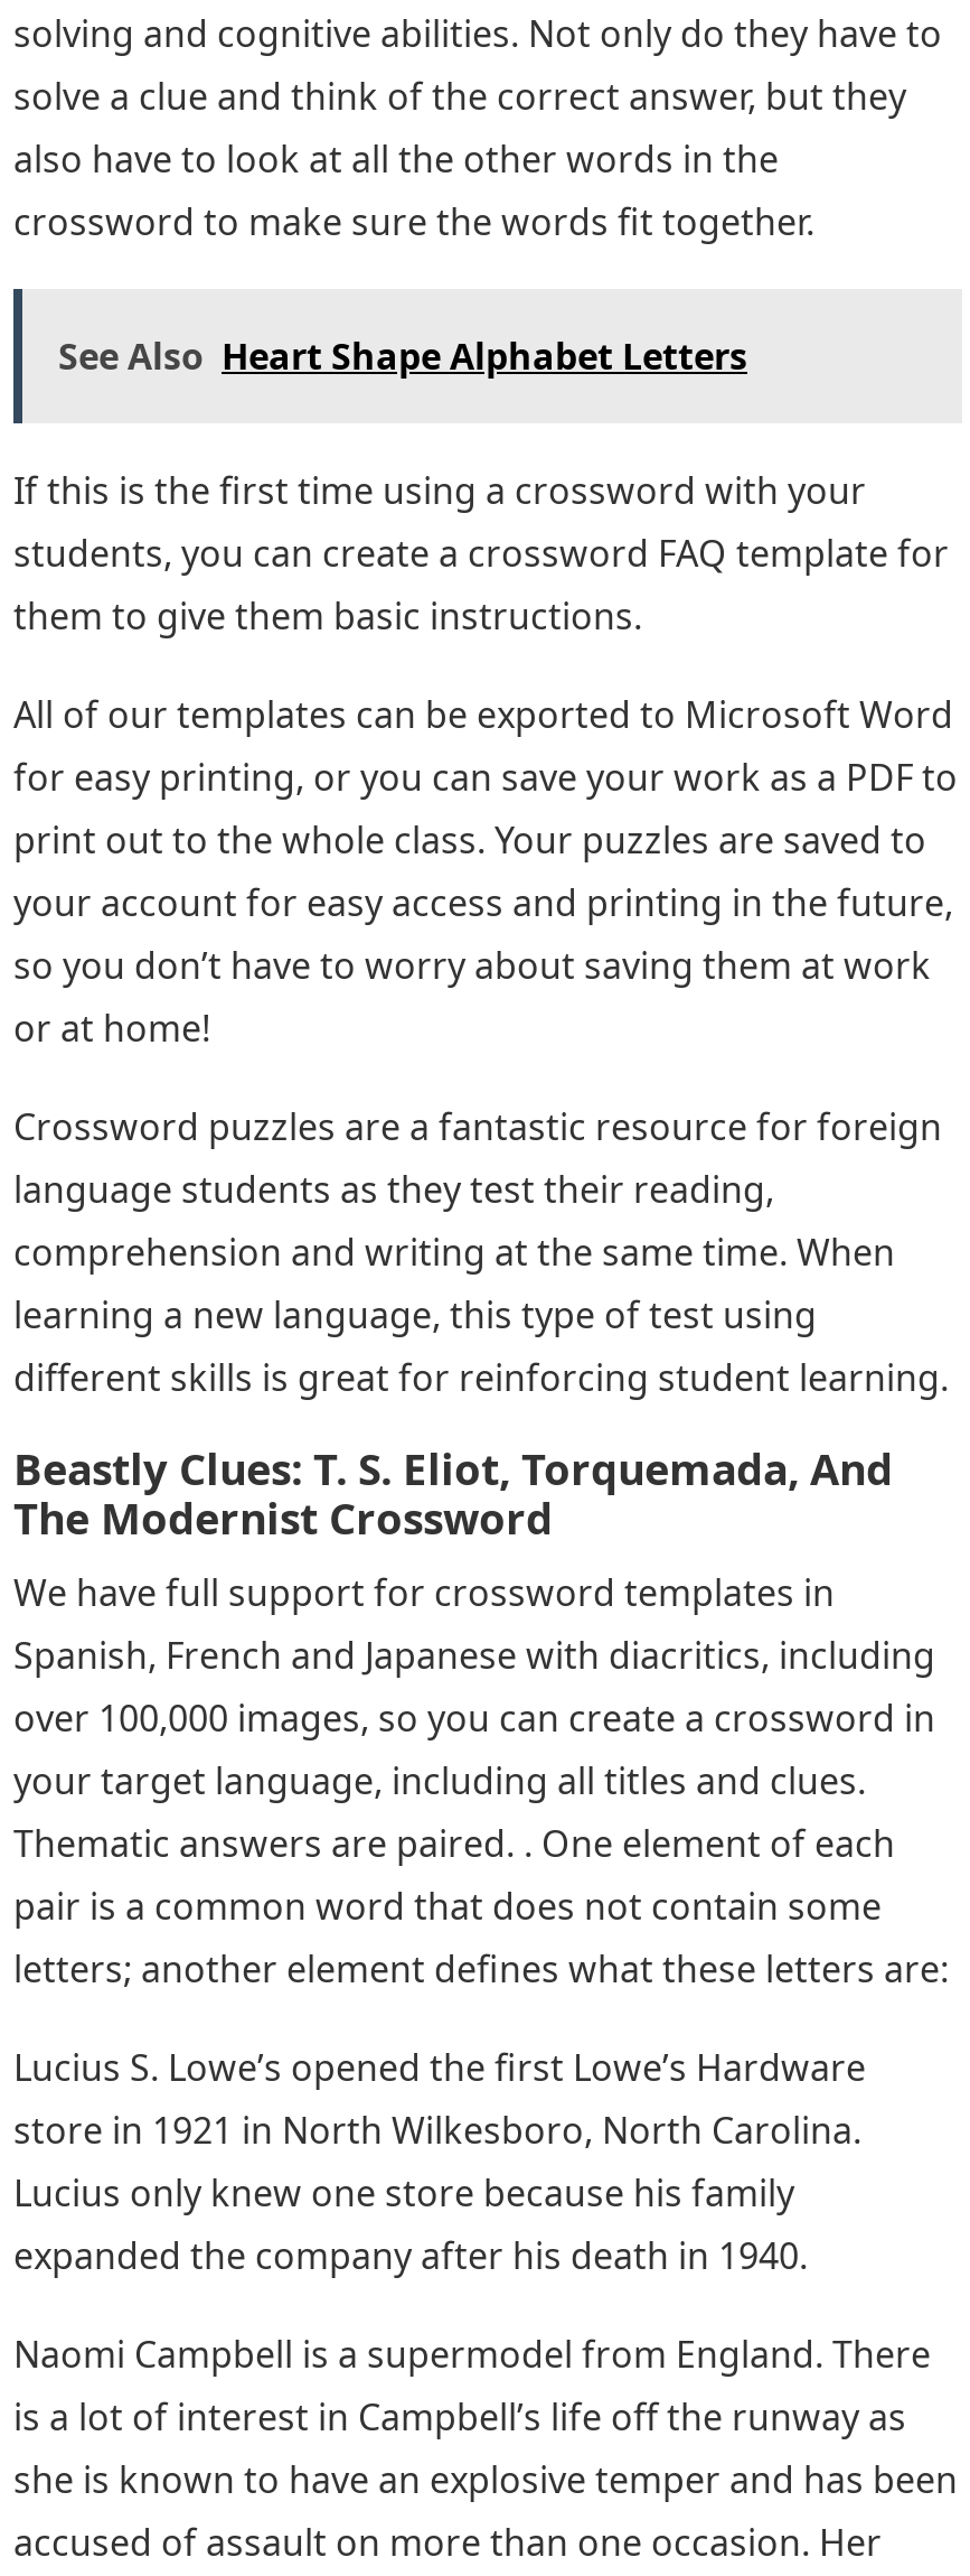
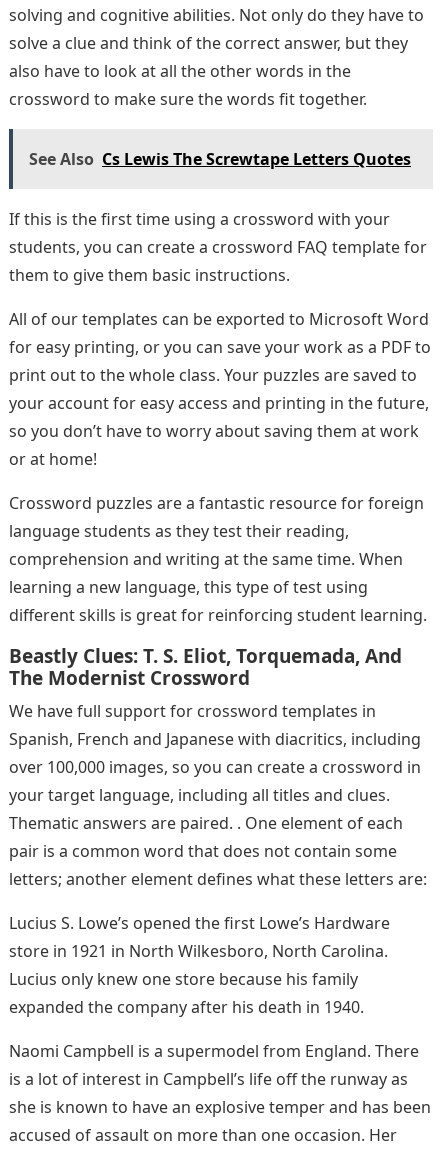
[58,331,747,381] See Also Heart Shape Alphabet Letters -> [29,148,411,170] See Also Cs Lewis The Screwtape Letters Quotes

